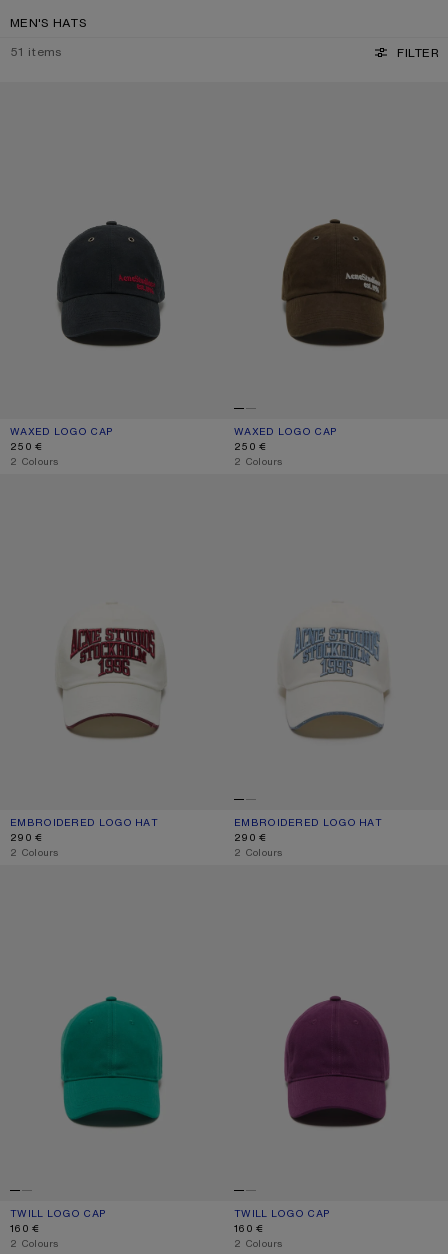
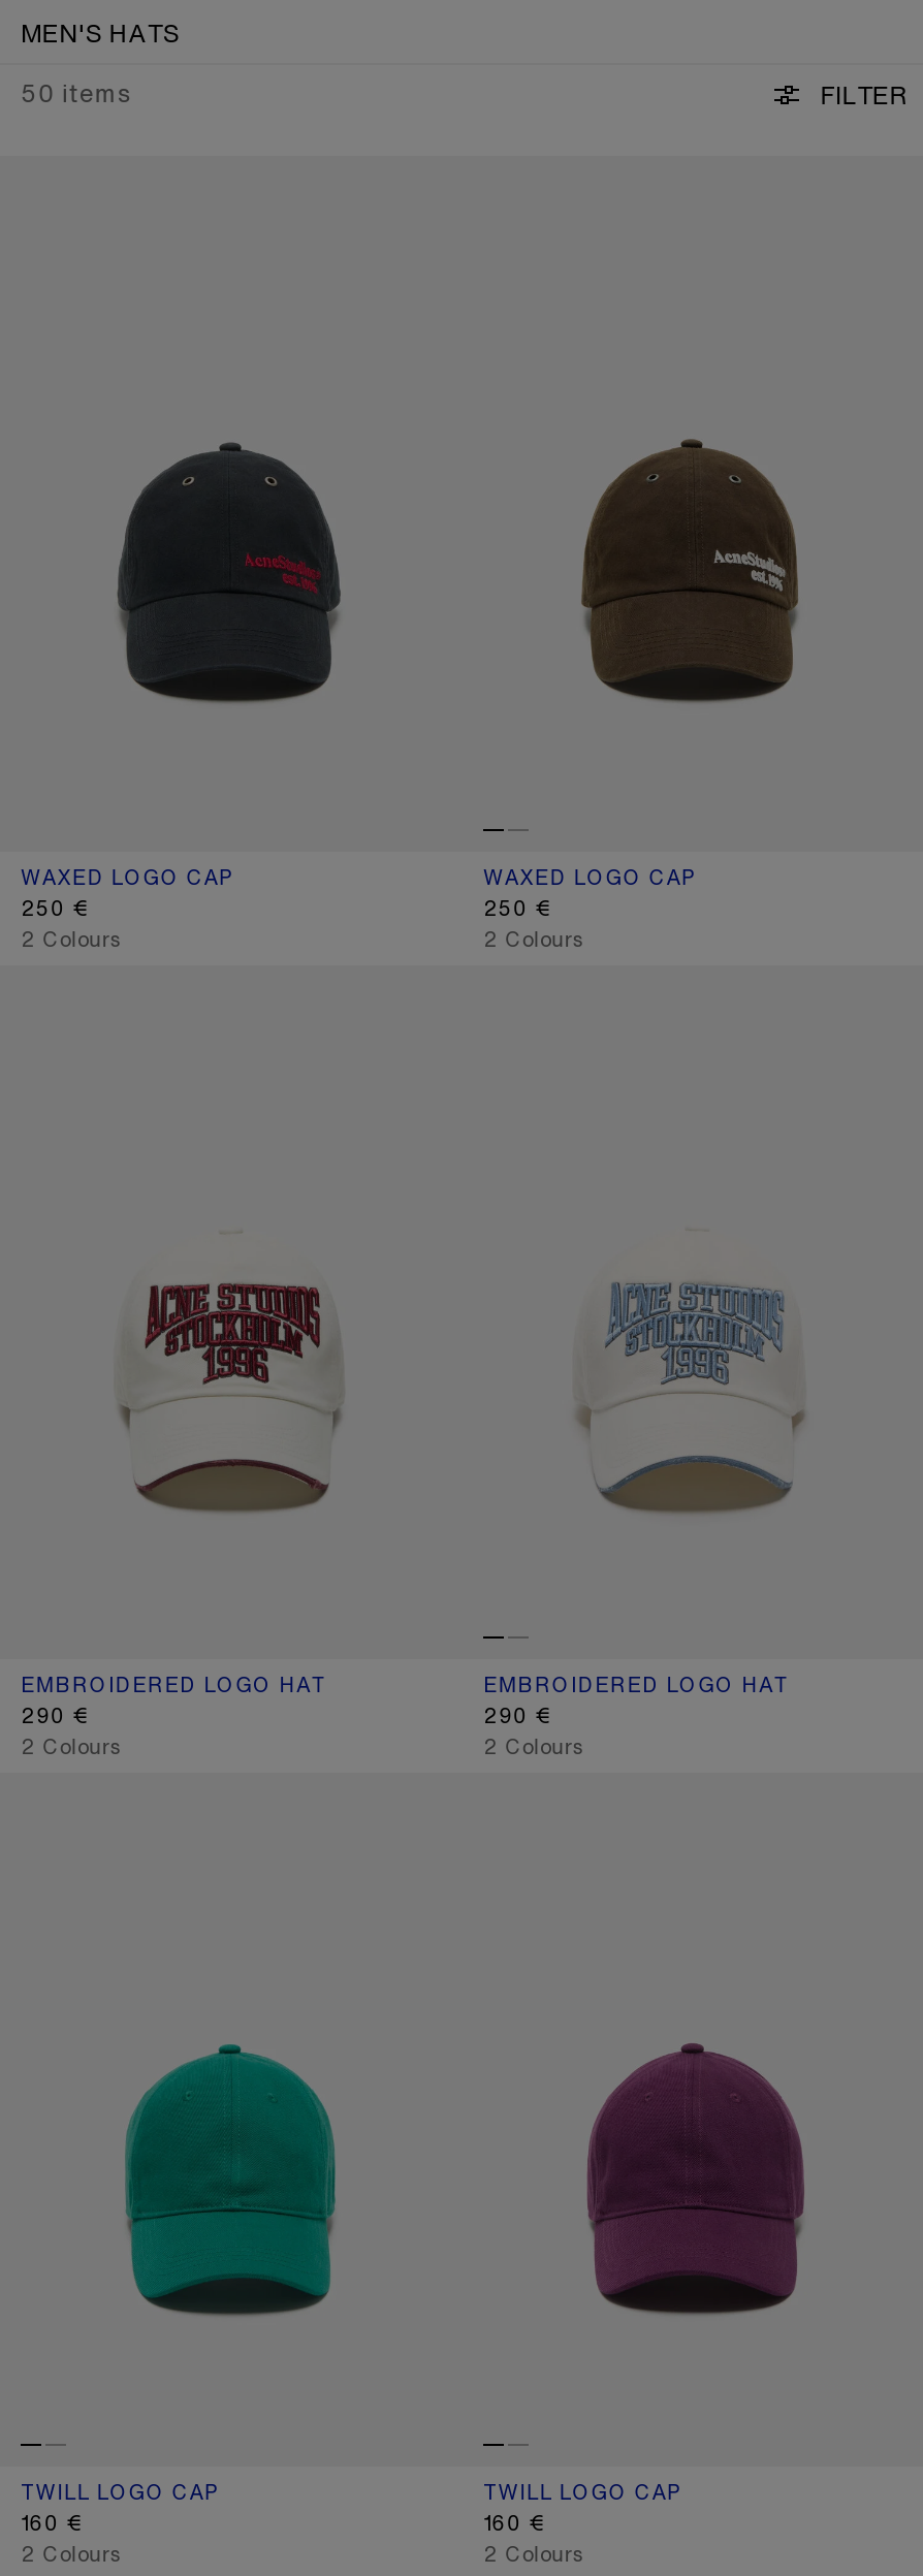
[10,43,61,60] 51 items -> [21,75,131,110] 50 items

